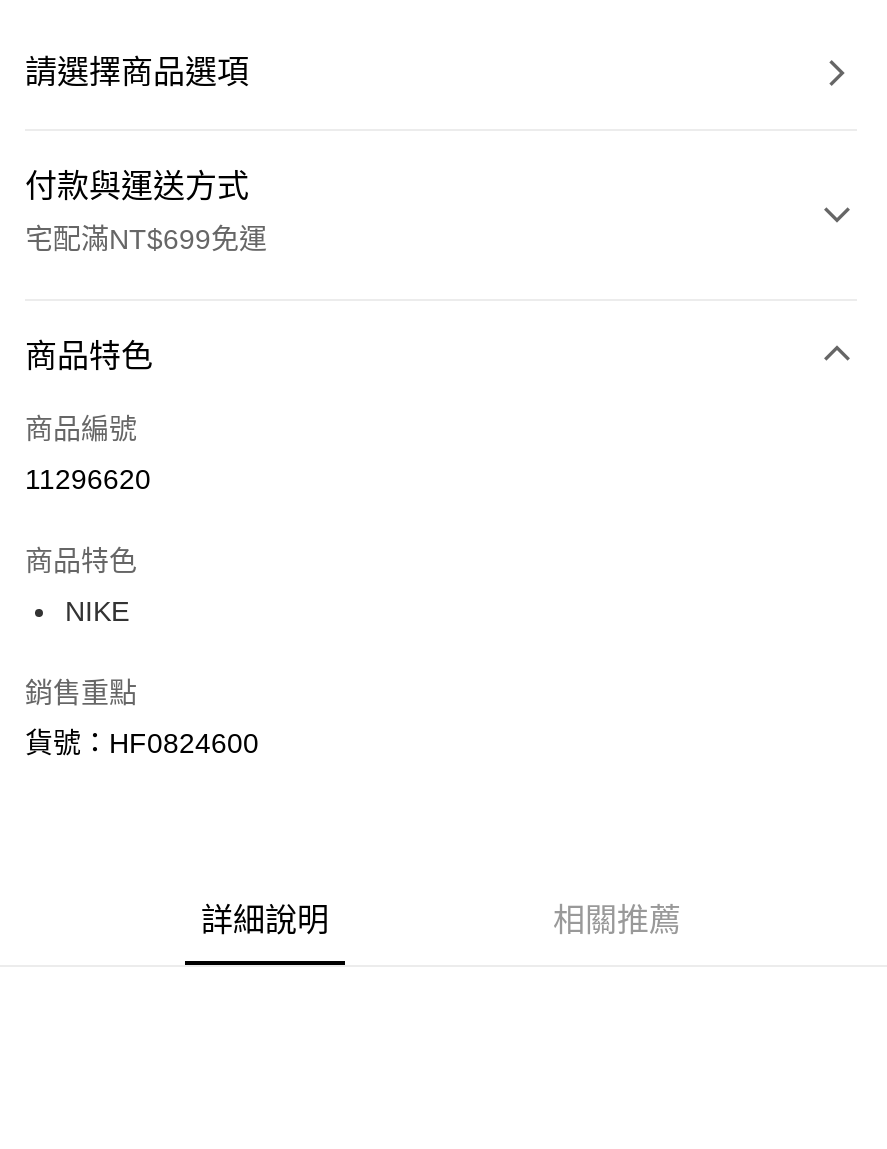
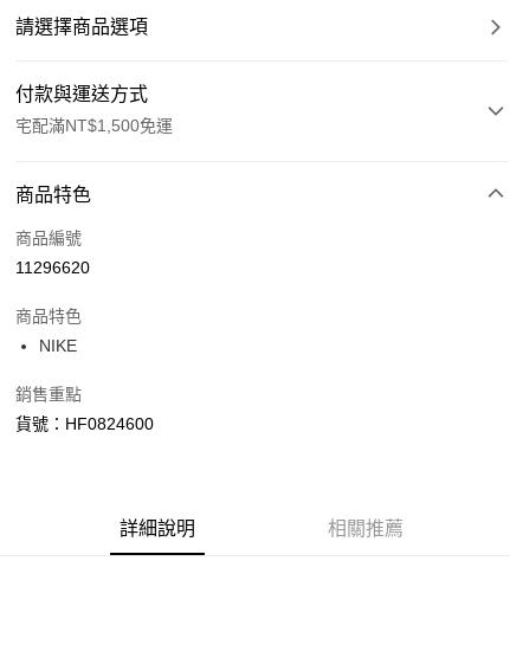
[25,223,267,255] 宅配滿NT$699免運 -> [15,116,173,135] 宅配滿NT$1,500免運

